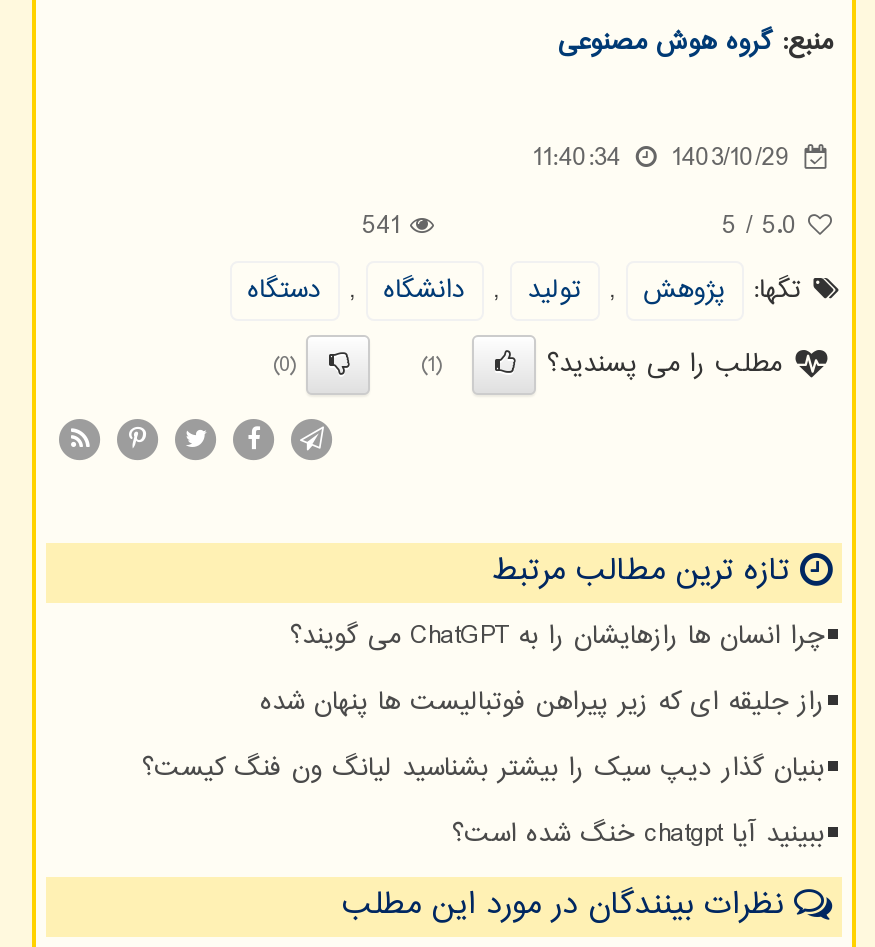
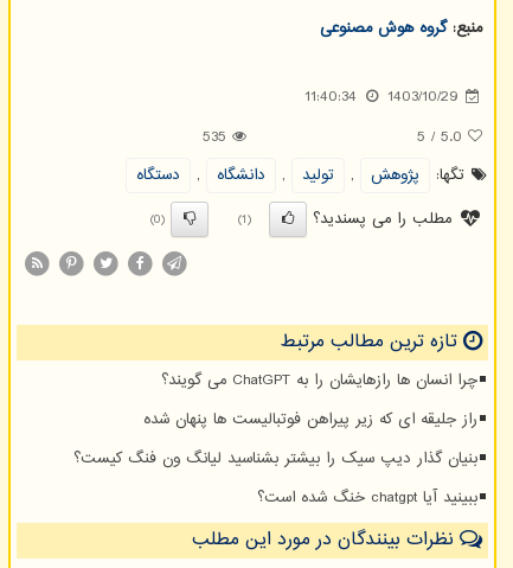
[362,206,400,250] 541 -> [203,125,226,151] 535

